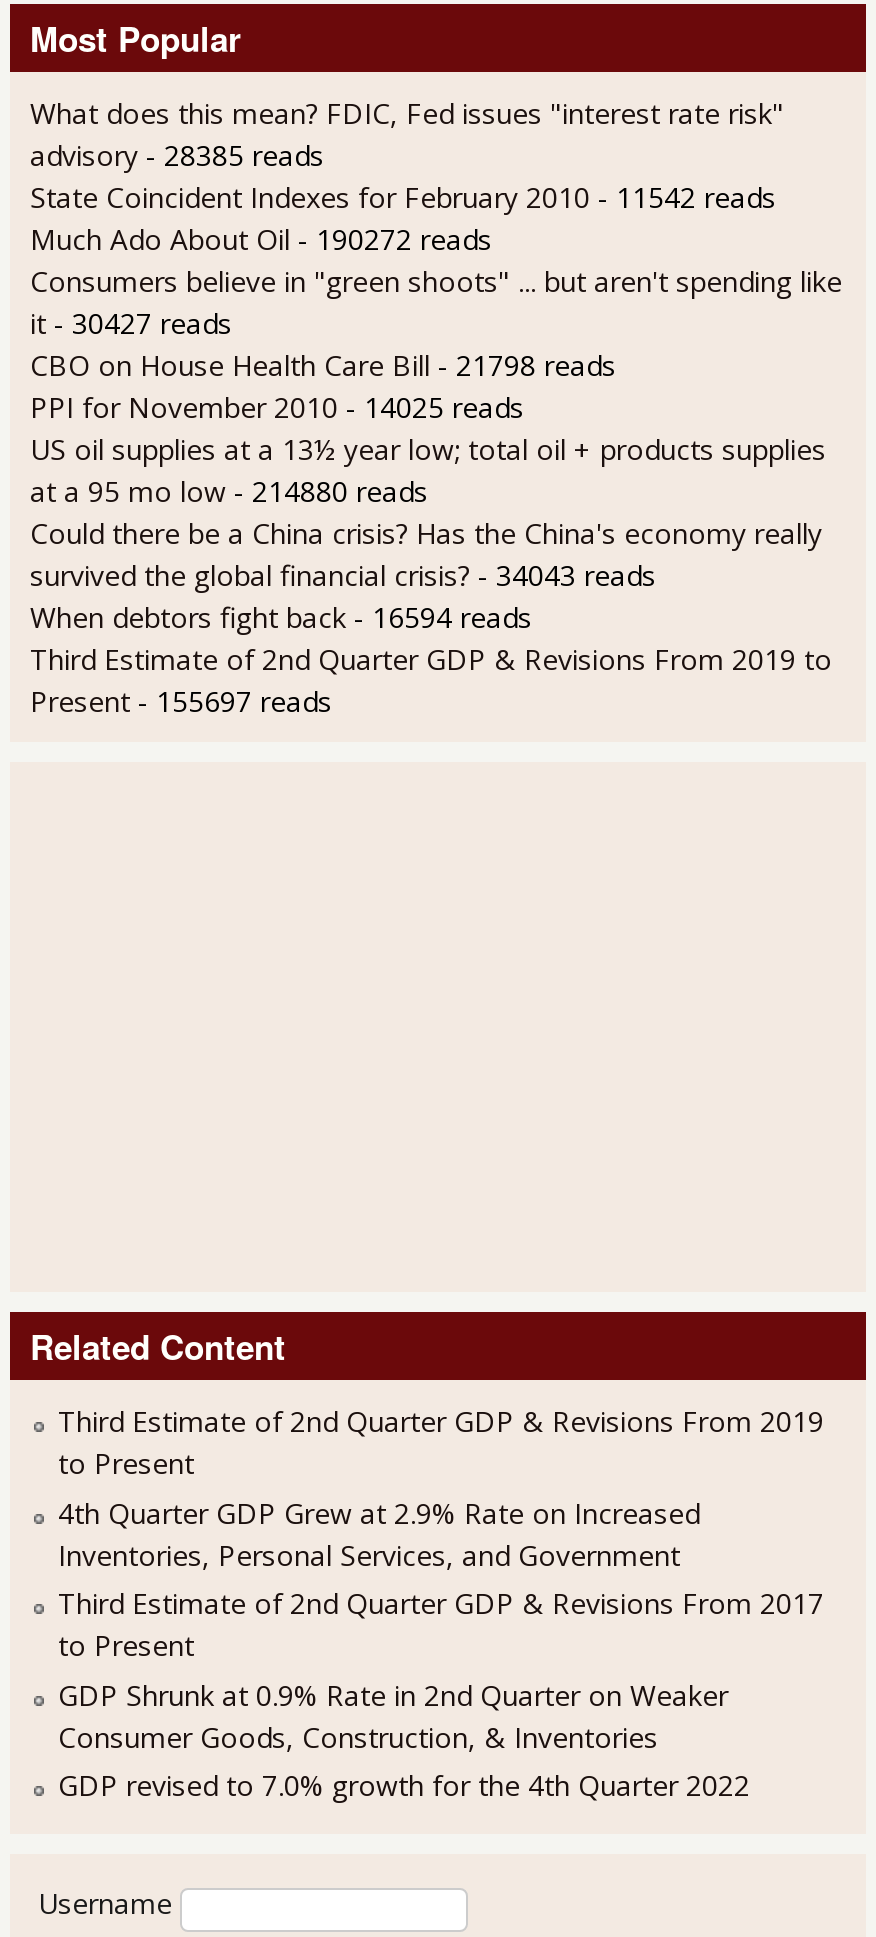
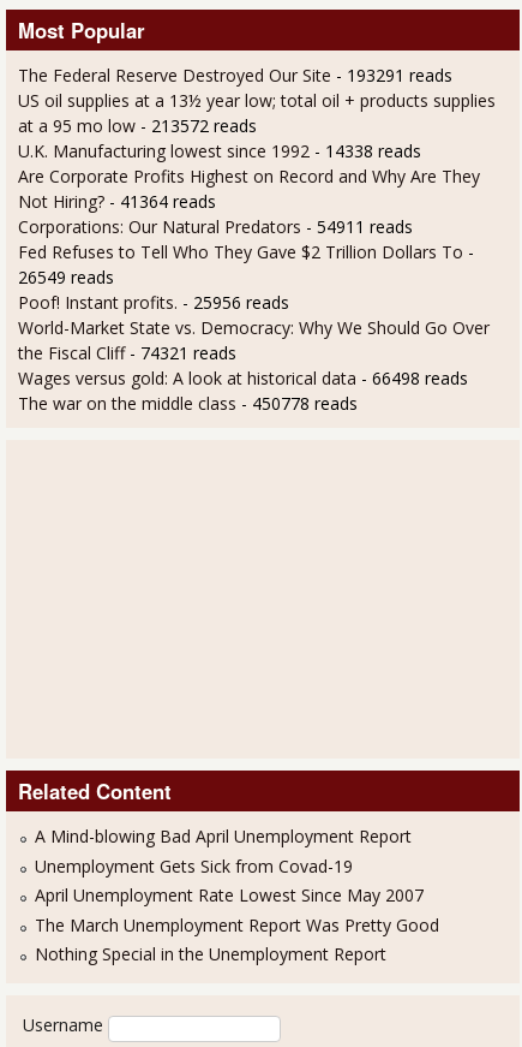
[30,94,842,426] What does this mean? FDIC, Fed issues "interest rate risk" | advisory - 28385 reads | State Coincident Indexes for February 2010 - 11542 reads | Much Ado About Oil - 190272 reads | Consumers believe in "green shoots" ... but aren't spending like | it - 30427 reads | CBO on House Health Care Bill - 21798 reads | PPI for November 2010 - 14025 reads -> [18,64,452,87] The Federal Reserve Destroyed Our Site - 193291 reads
moved [30,430,826,468] -> [18,89,496,112]: US oil supplies at a 13½ year low; total oil + products supplies
[30,472,832,720] at a 95 mo low - 214880 reads | Could there be a China crisis? Has the China's economy really | survived the global financial crisis? - 34043 reads | When debtors fight back - 16594 reads | Third Estimate of 2nd Quarter GDP & Revisions From 2019 to | Present - 155697 reads -> [18,114,490,415] at a 95 mo low - 213572 reads | U.K. Manufacturing lowest since 1992 - 14338 reads | Are Corporate Profits Highest on Record and Why Are They | Not Hiring? - 41364 reads | Corporations: Our Natural Predators - 54911 reads | Fed Refuses to Tell Who They Gave $2 Trillion Dollars To - | 26549 reads | Poof! Instant profits. - 25956 reads | World-Market State vs. Democracy: Why We Should Go Over | the Fiscal Cliff - 74321 reads | Wages versus gold: A look at historical data - 66498 reads | The war on the middle class - 450778 reads
[58,1402,824,1804] Third Estimate of 2nd Quarter GDP & Revisions From 2019 | to Present | 4th Quarter GDP Grew at 2.9% Rate on Increased | Inventories, Personal Services, and Government | Third Estimate of 2nd Quarter GDP & Revisions From 2017 | to Present | GDP Shrunk at 0.9% Rate in 2nd Quarter on Weaker | Consumer Goods, Construction, & Inventories | GDP revised to 7.0% growth for the 4th Quarter 2022 -> [35,825,439,965] A Mind-blowing Bad April Unemployment Report | Unemployment Gets Sick from Covad-19 | April Unemployment Rate Lowest Since May 2007 | The March Unemployment Report Was Pretty Good | Nothing Special in the Unemployment Report

